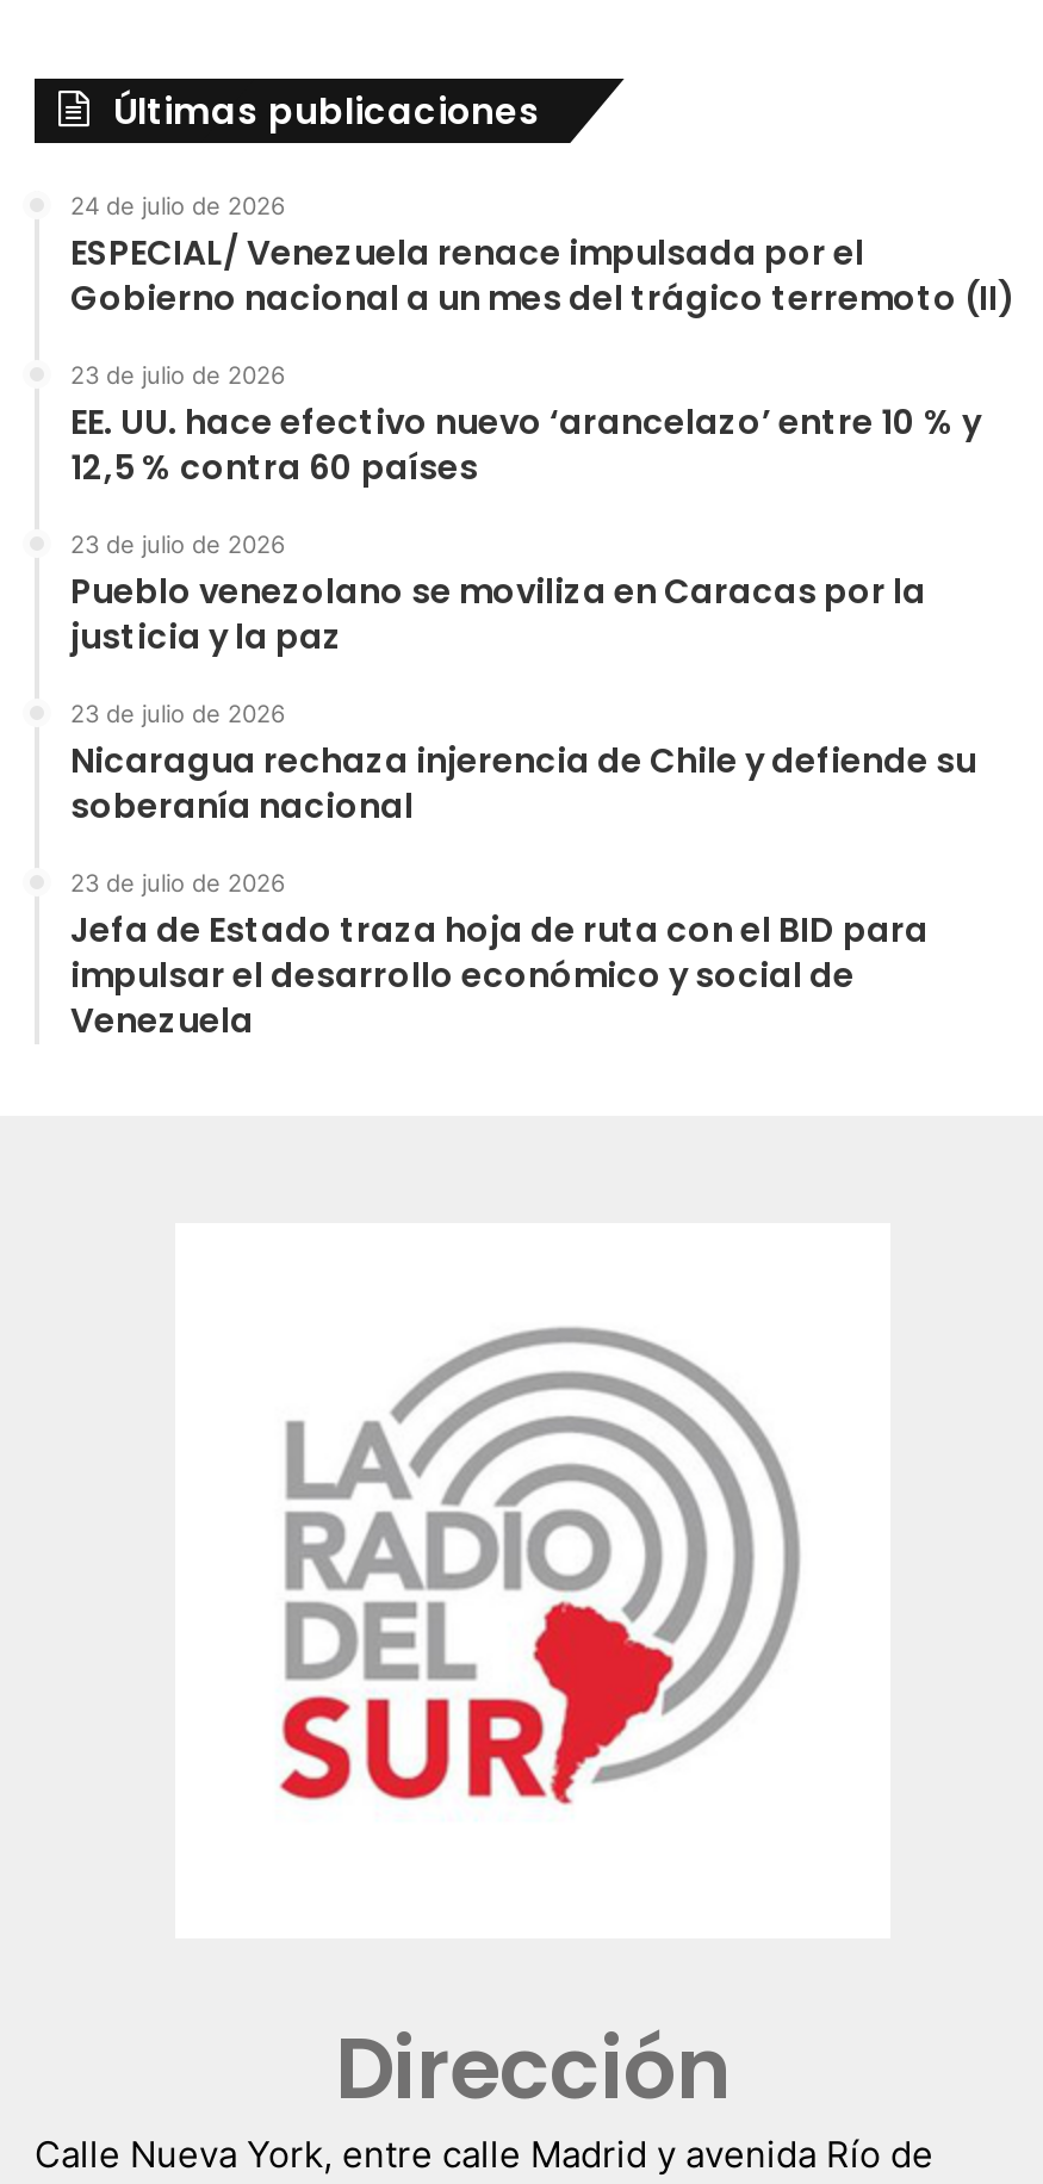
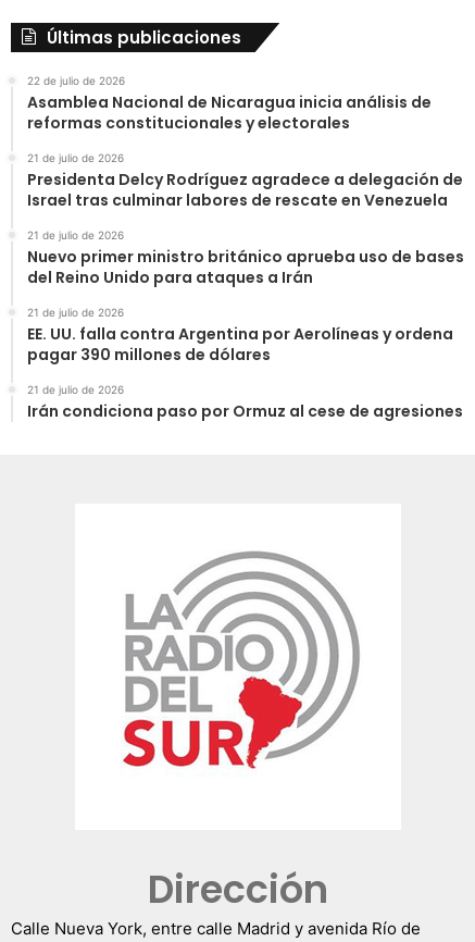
[70,190,1014,321] 24 de julio de 2026 | ESPECIAL/ Venezuela renace impulsada por el | Gobierno nacional a un mes del trágico terremoto (II) -> [27,74,432,133] 22 de julio de 2026 | Asamblea Nacional de Nicaragua inicia análisis de | reformas constitucionales y electorales
[70,359,981,490] 23 de julio de 2026 | EE. UU. hace efectivo nuevo ‘arancelazo’ entre 10 % y | 12,5 % contra 60 países -> [27,151,463,211] 21 de julio de 2026 | Presidenta Delcy Rodríguez agradece a delegación de | Israel tras culminar labores de rescate en Venezuela
[70,528,926,659] 23 de julio de 2026 | Pueblo venezolano se moviliza en Caracas por la | justicia y la paz -> [27,228,464,288] 21 de julio de 2026 | Nuevo primer ministro británico aprueba uso de bases | del Reino Unido para ataques a Irán
[70,698,976,829] 23 de julio de 2026 | Nicaragua rechaza injerencia de Chile y defiende su | soberanía nacional -> [27,305,453,365] 21 de julio de 2026 | EE. UU. falla contra Argentina por Aerolíneas y ordena | pagar 390 millones de dólares
[70,867,929,1043] 23 de julio de 2026 | Jefa de Estado traza hoja de ruta con el BID para | impulsar el desarrollo económico y social de | Venezuela -> [27,382,463,422] 21 de julio de 2026 | Irán condiciona paso por Ormuz al cese de agresiones

